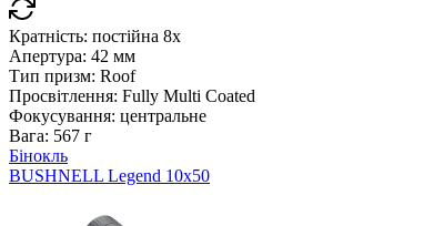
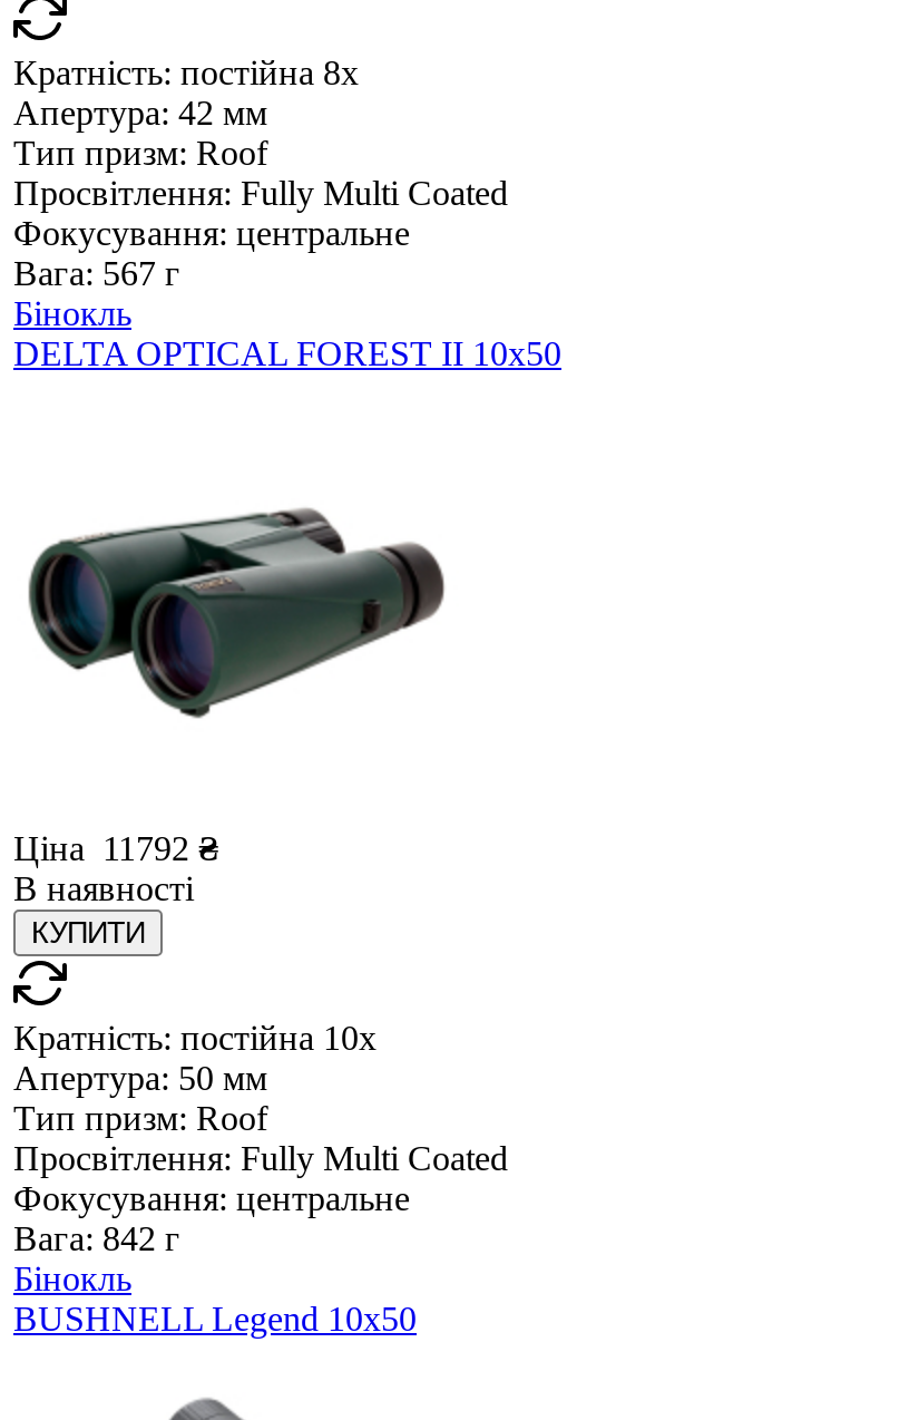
none -> [13,335,561,372] DELTA OPTICAL FOREST II 10x50
none -> [13,829,508,1298] Ціна 11792 ₴ | В наявності | КУПИТИ | Кратність: постійна 10x | Апертура: 50 мм | Тип призм: Roof | Просвітлення: Fully Multi Coated | Фокусування: центральне | Вага: 842 г | Бінокль
none -> [27,506,446,720] [image]

